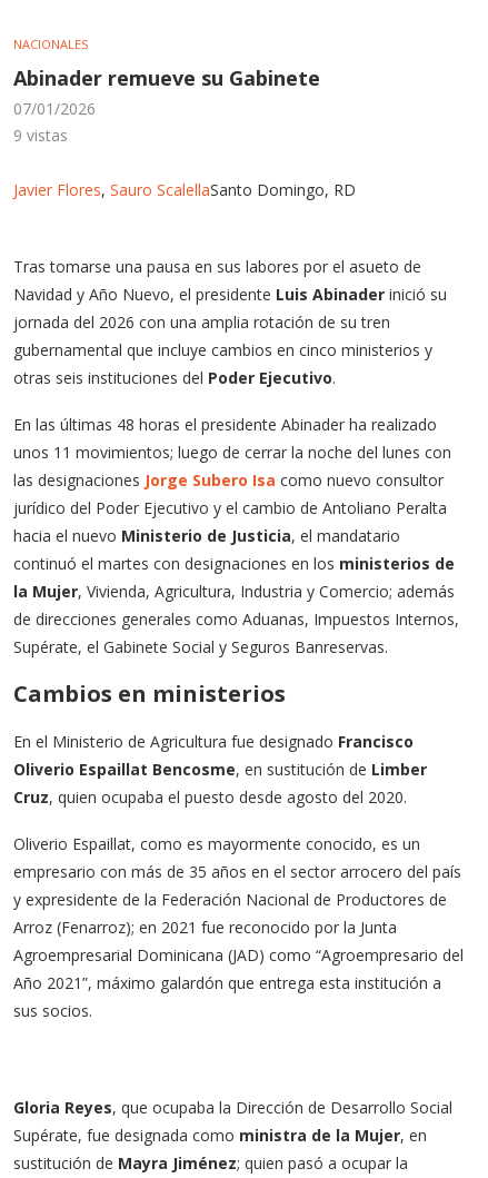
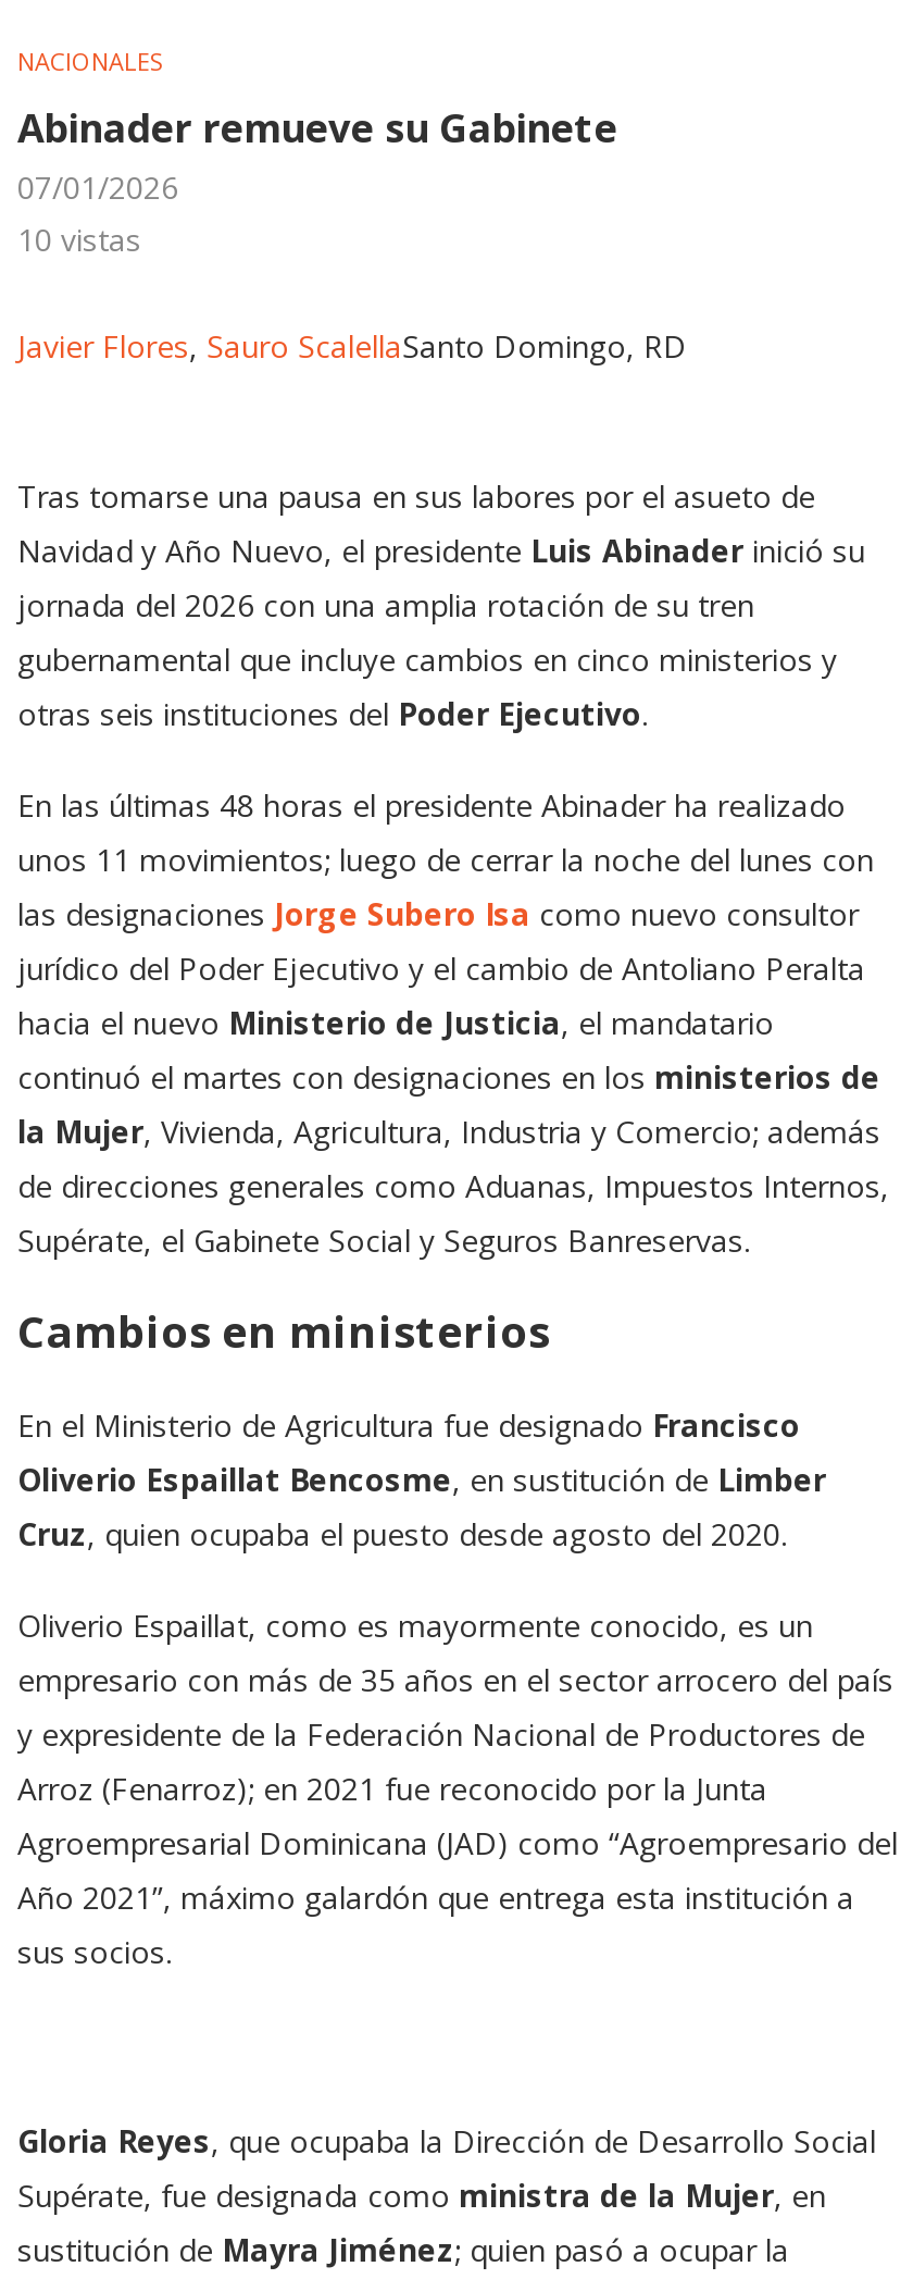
[13,125,68,146] 9 vistas -> [17,219,141,260] 10 vistas

